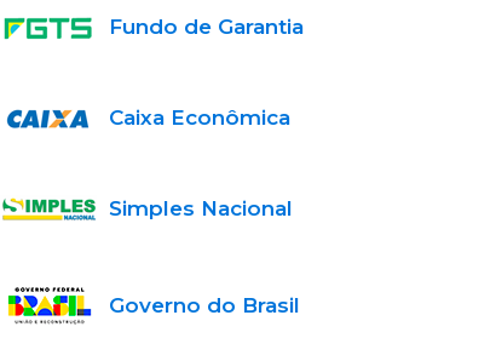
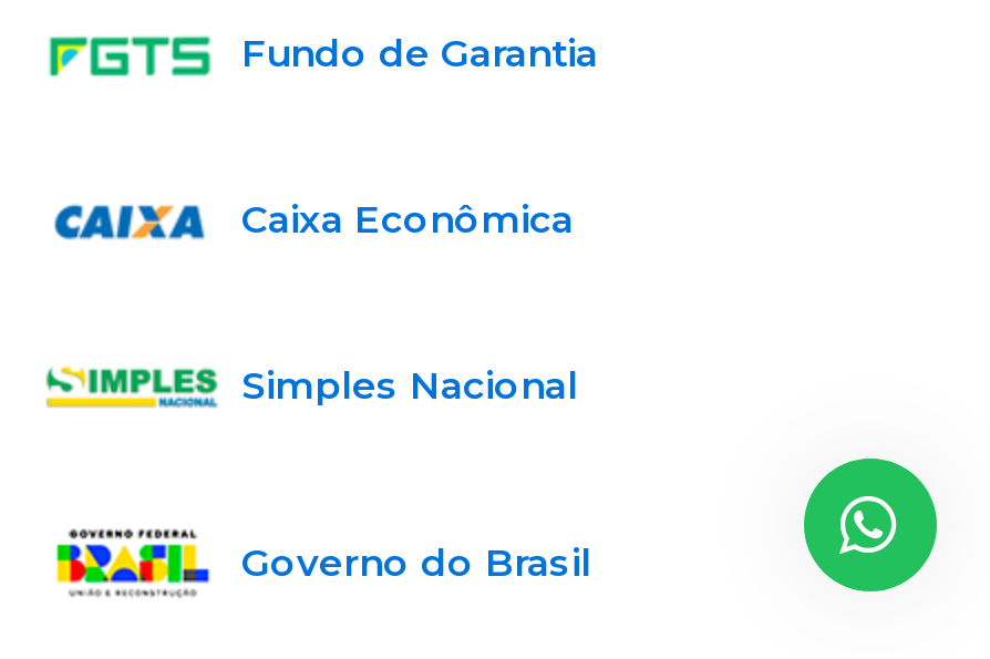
none -> [802,456,939,594] [image]

